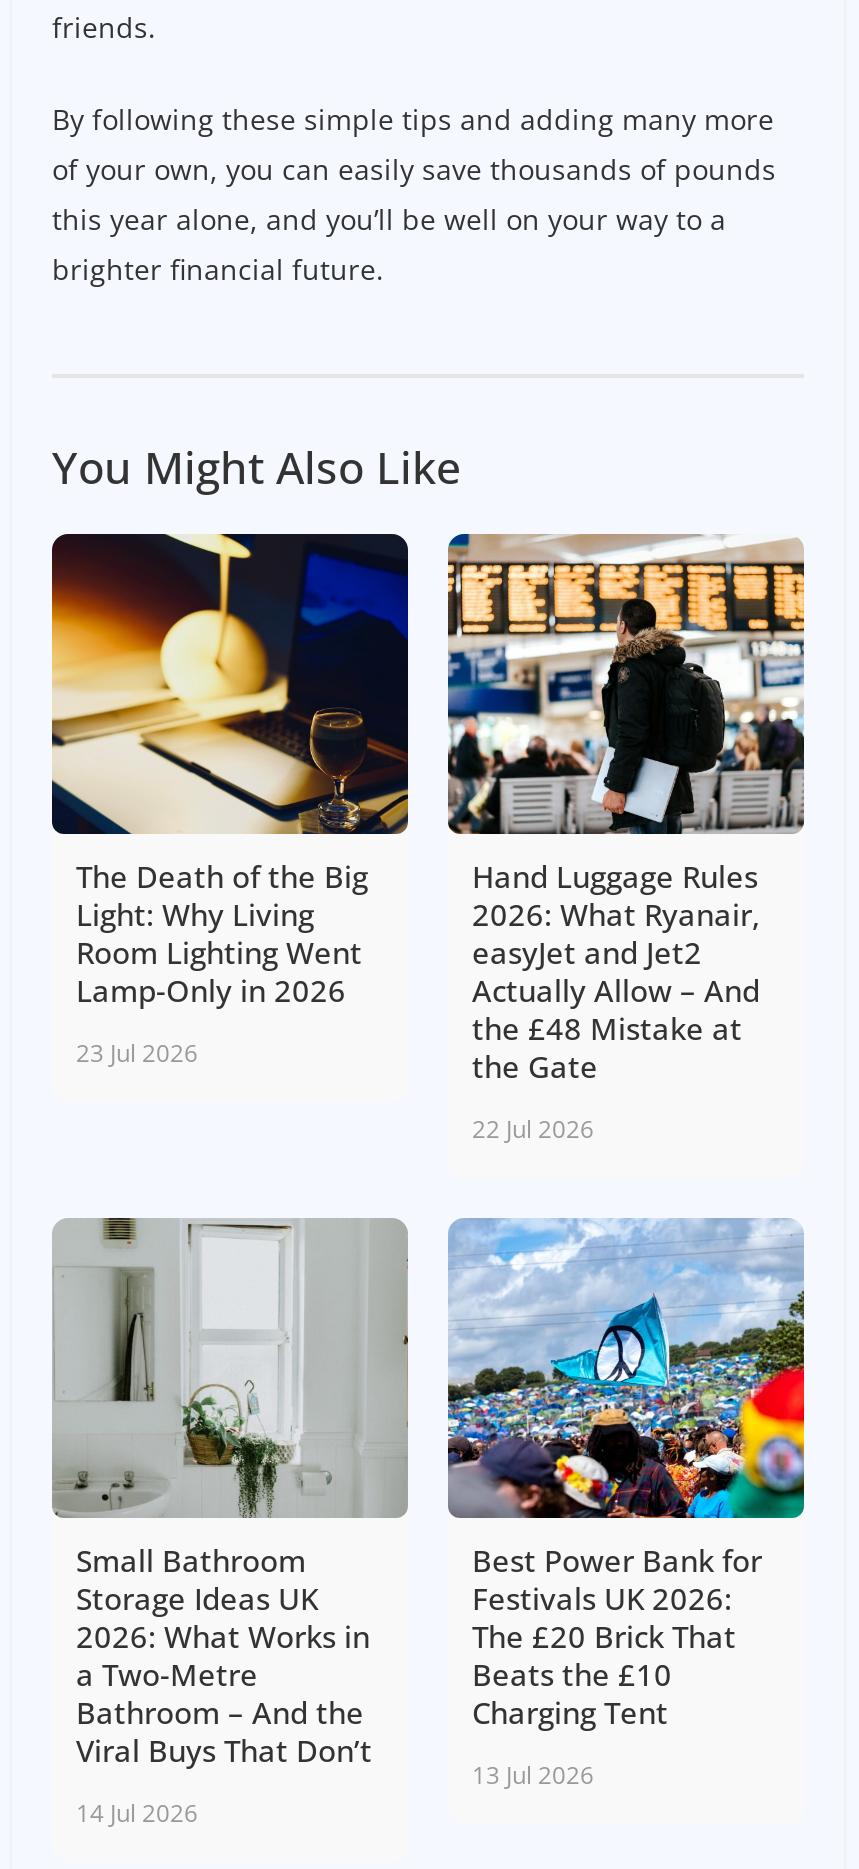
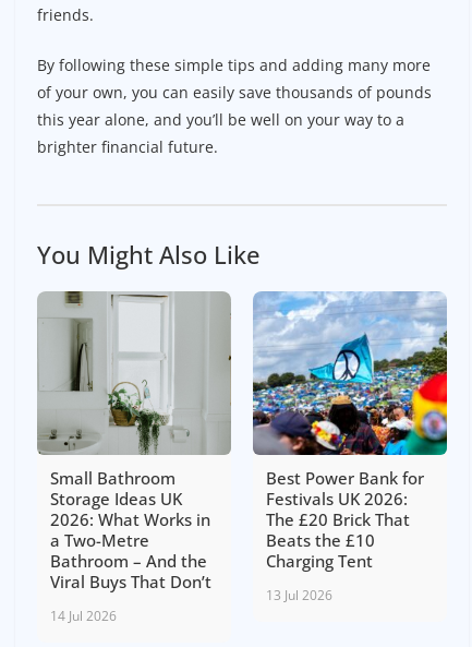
[50,532,410,1070] [image] | The Death of the Big | Light: Why Living | Room Lighting Went | Lamp-Only in 2026 | 23 Jul 2026 -> none
[446,532,806,1146] [image] | Hand Luggage Rules | 2026: What Ryanair, | easyJet and Jet2 | Actually Allow – And | the £48 Mistake at | the Gate | 22 Jul 2026 -> none

